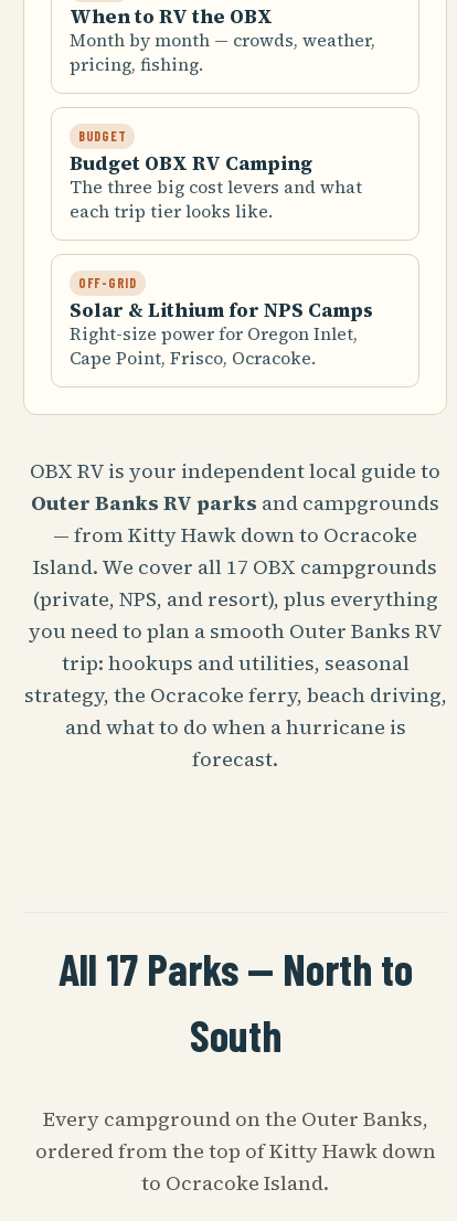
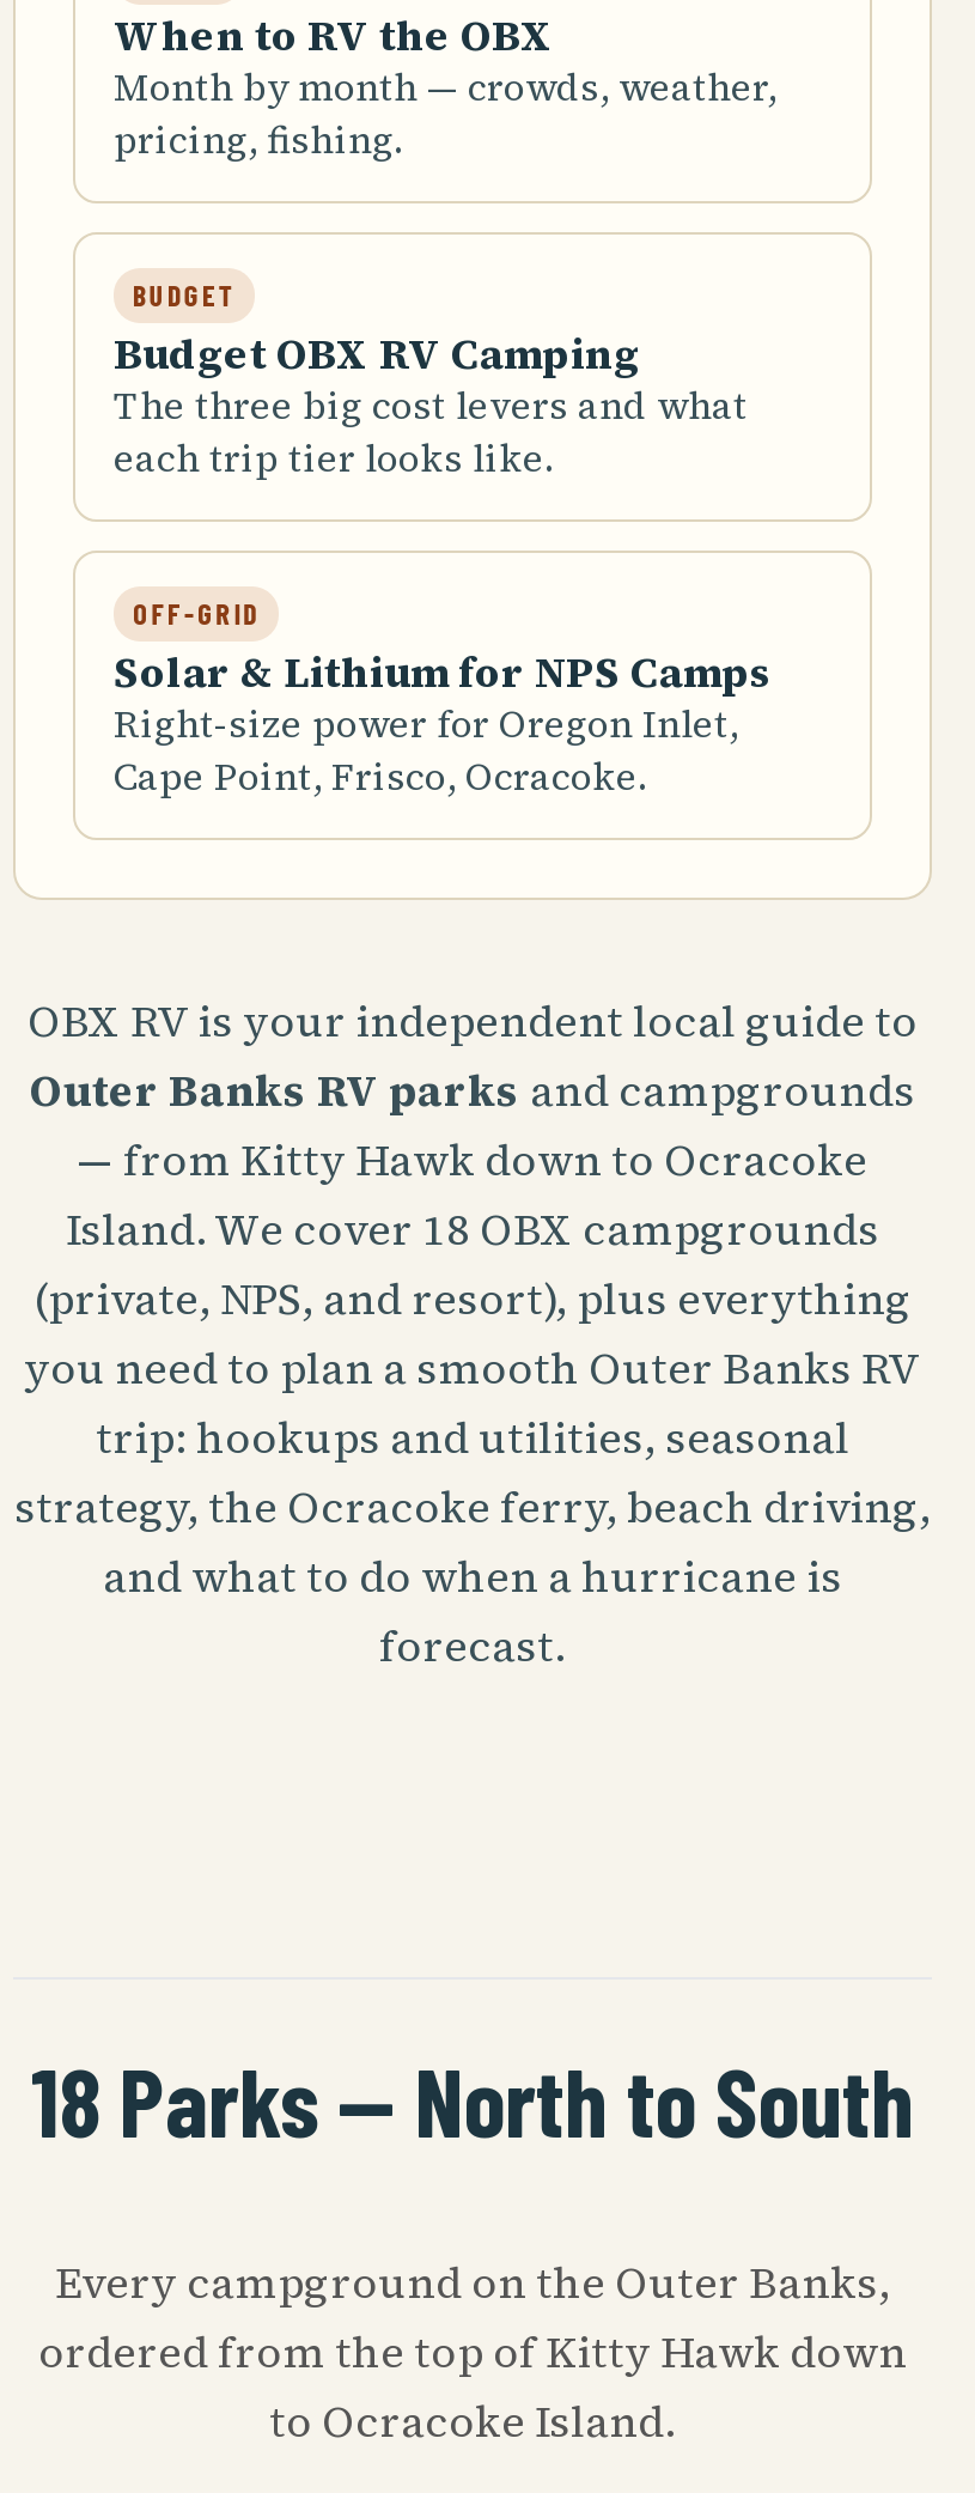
[33,553,437,580] Island. We cover all 17 OBX campgrounds -> [66,1199,879,1259] Island. We cover 18 OBX campgrounds
[58,941,412,1061] All 17 Parks — North to | South -> [31,2041,914,2156] 18 Parks — North to South

